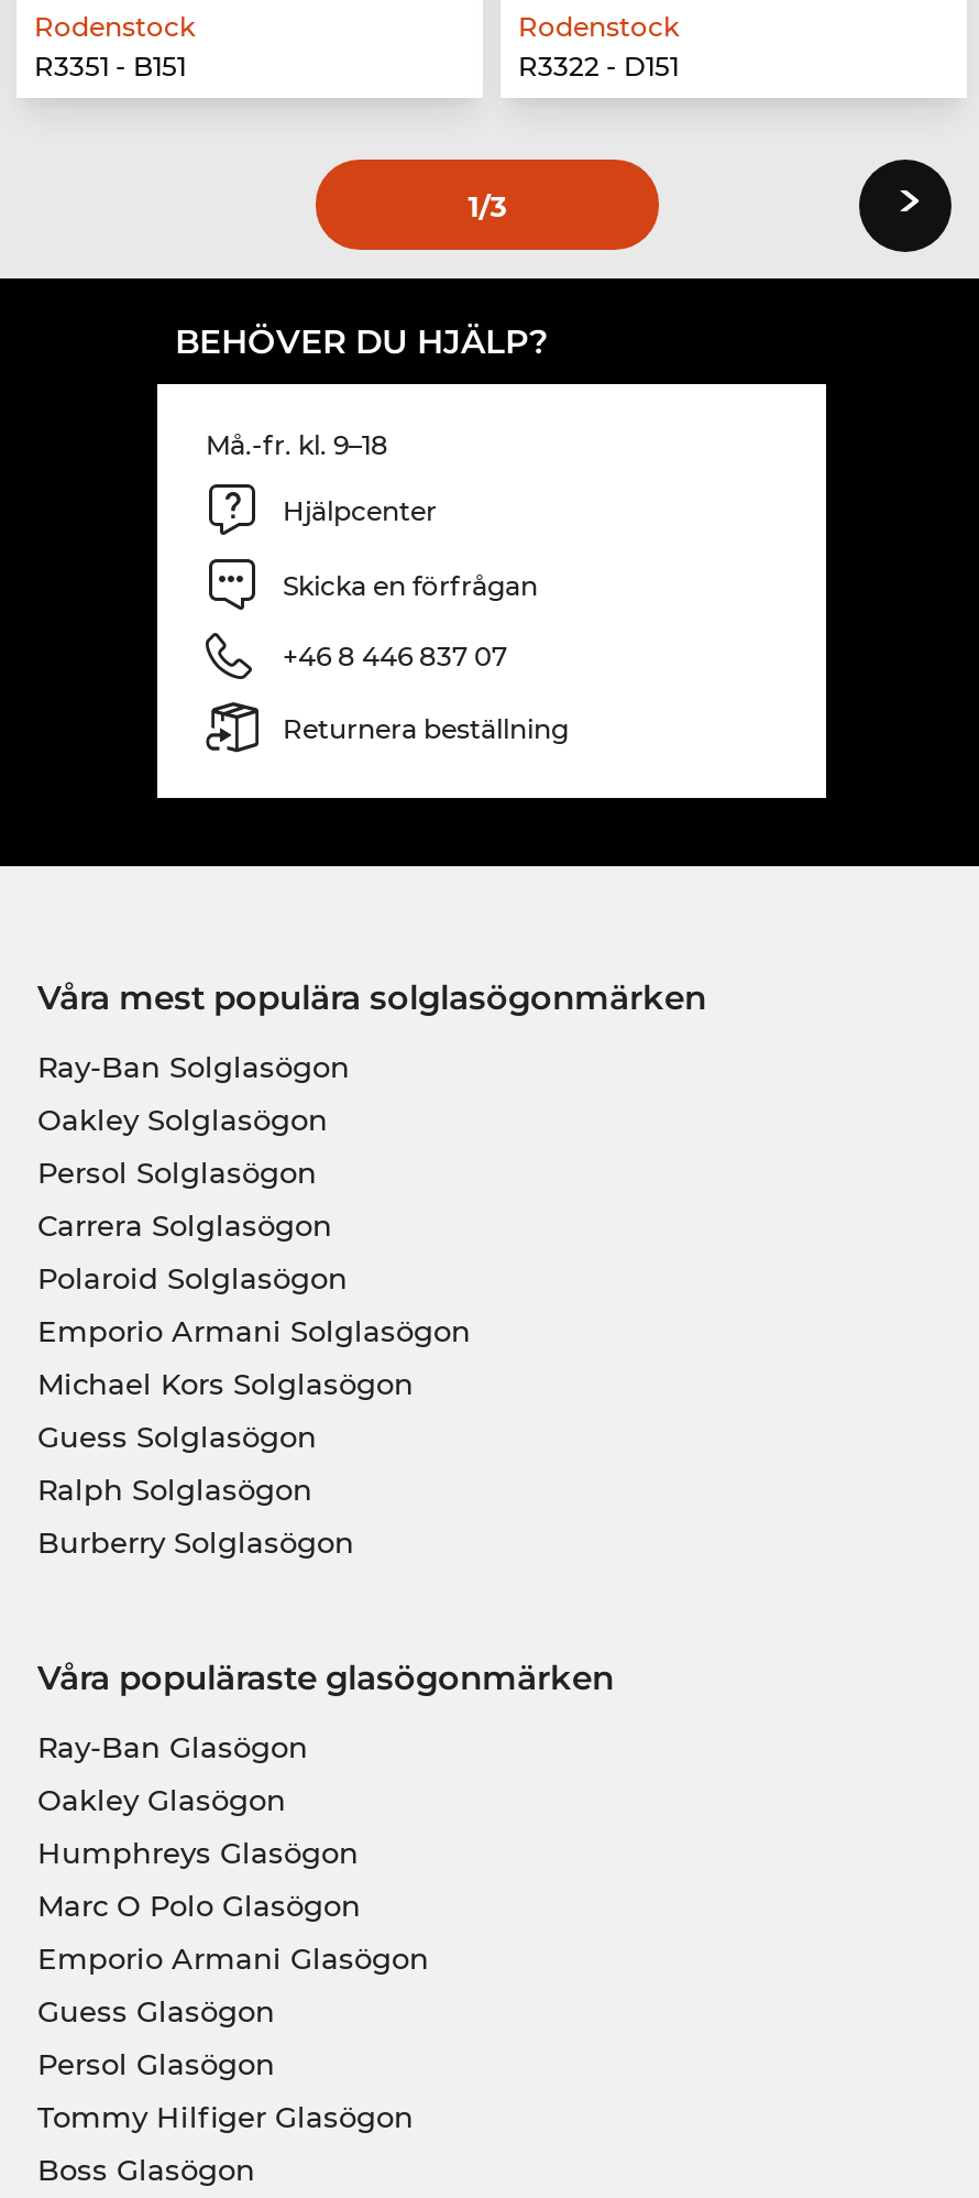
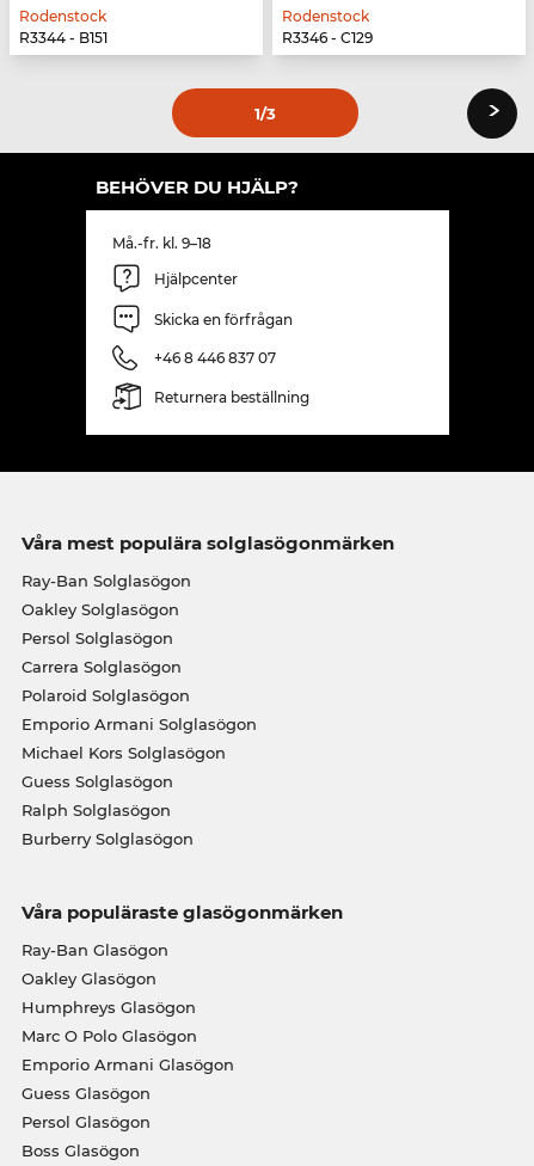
[34,50,186,83] R3351 - B151 -> [19,29,108,47] R3344 - B151
[518,50,679,83] R3322 - D151 -> [282,29,373,47] R3346 - C129
[37,2099,414,2134] Tommy Hilfiger Glasögon -> none

